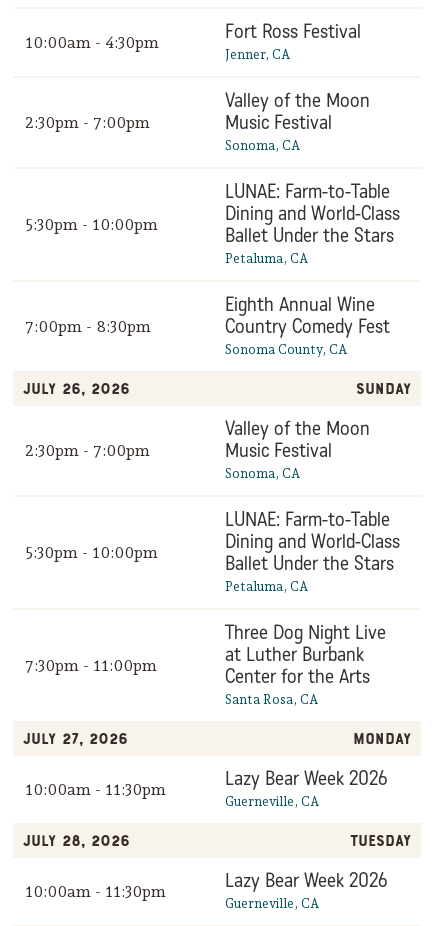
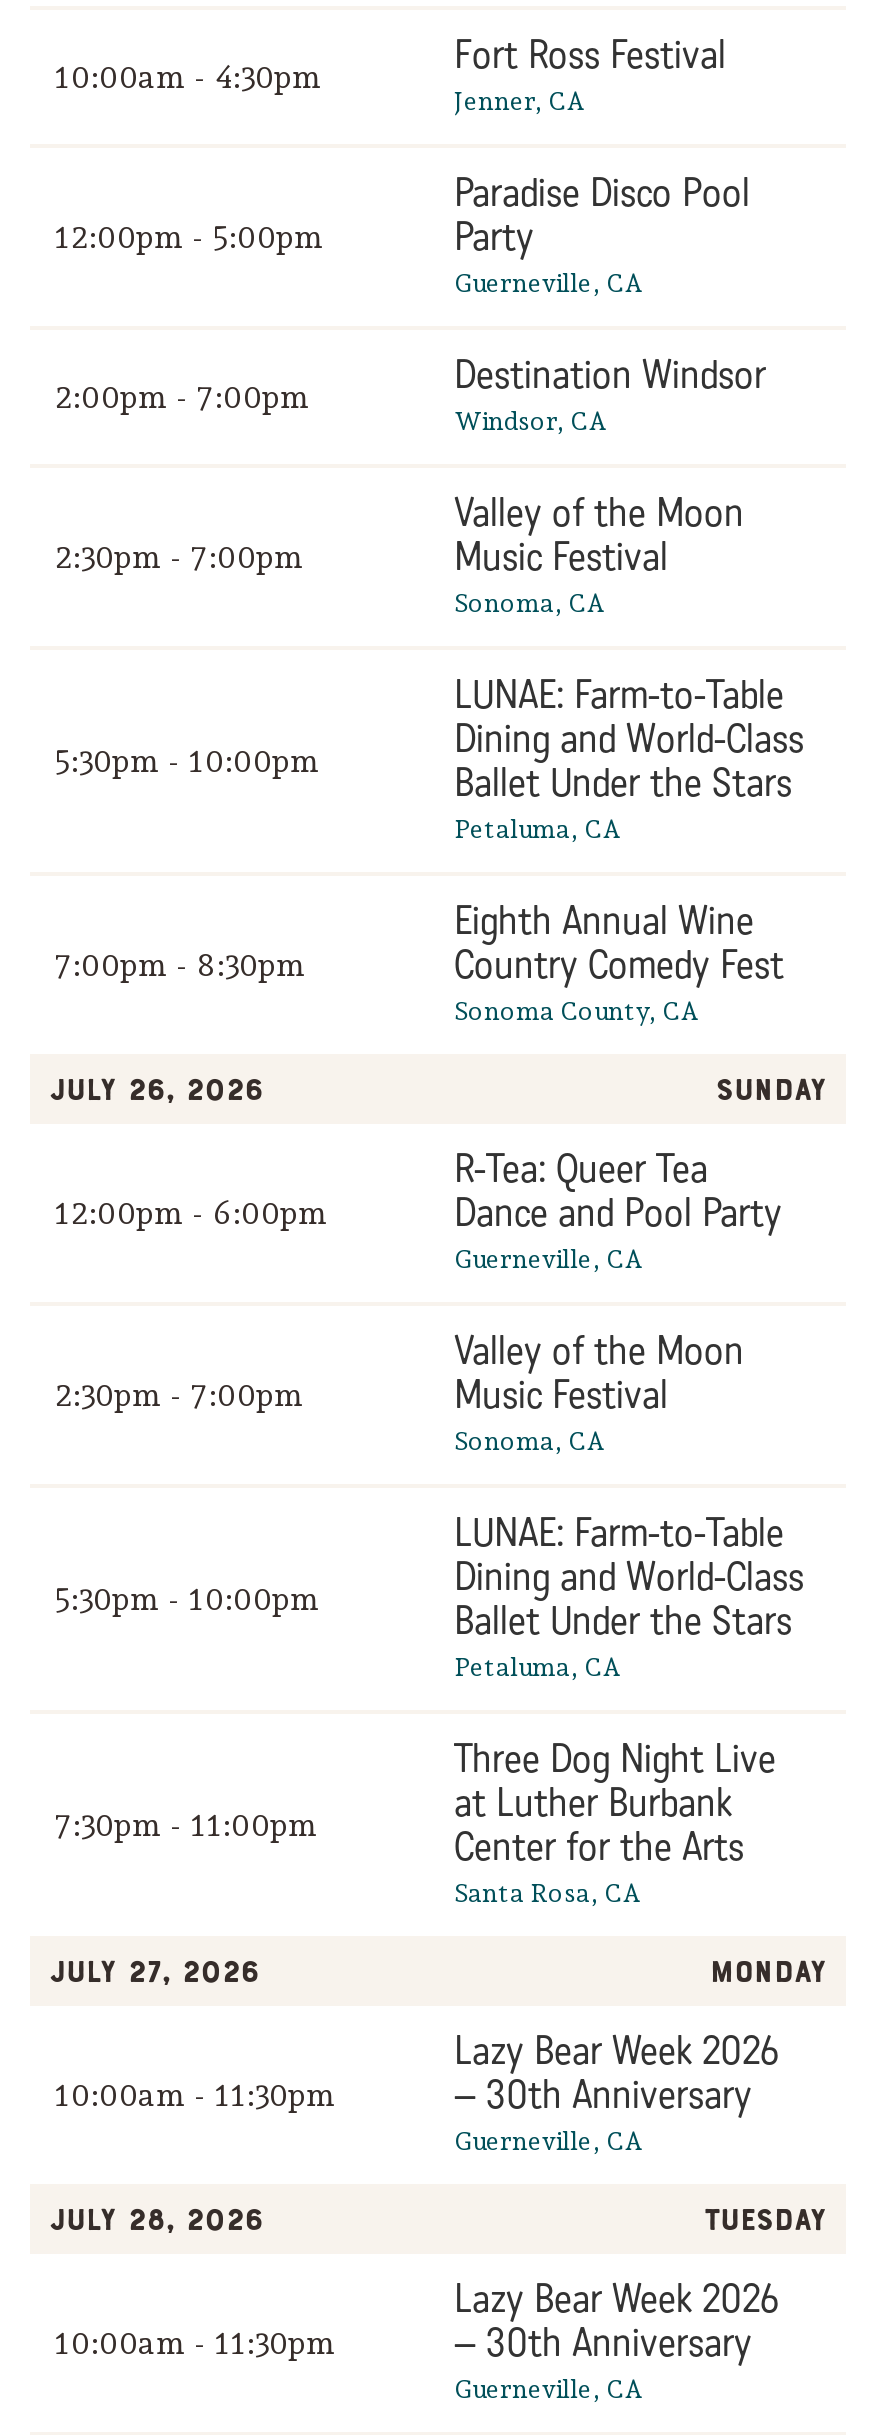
none -> [54,218,324,256] 12:00pm - 5:00pm
none -> [54,170,766,436] Paradise Disco Pool | Party | Guerneville, CA | 2:00pm - 7:00pm | Destination Windsor | Windsor, CA
none -> [54,1194,328,1232] 12:00pm - 6:00pm
none -> [454,1146,782,1274] R-Tea: Queer Tea | Dance and Pool Party | Guerneville, CA
none -> [454,2072,752,2120] – 30th Anniversary
none -> [454,2320,752,2368] – 30th Anniversary

